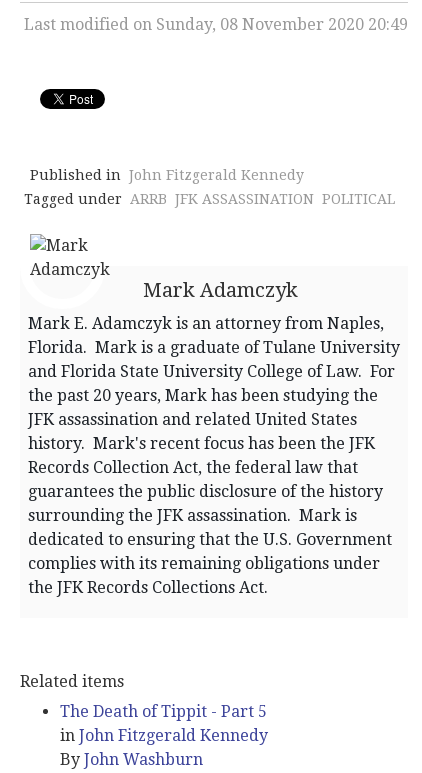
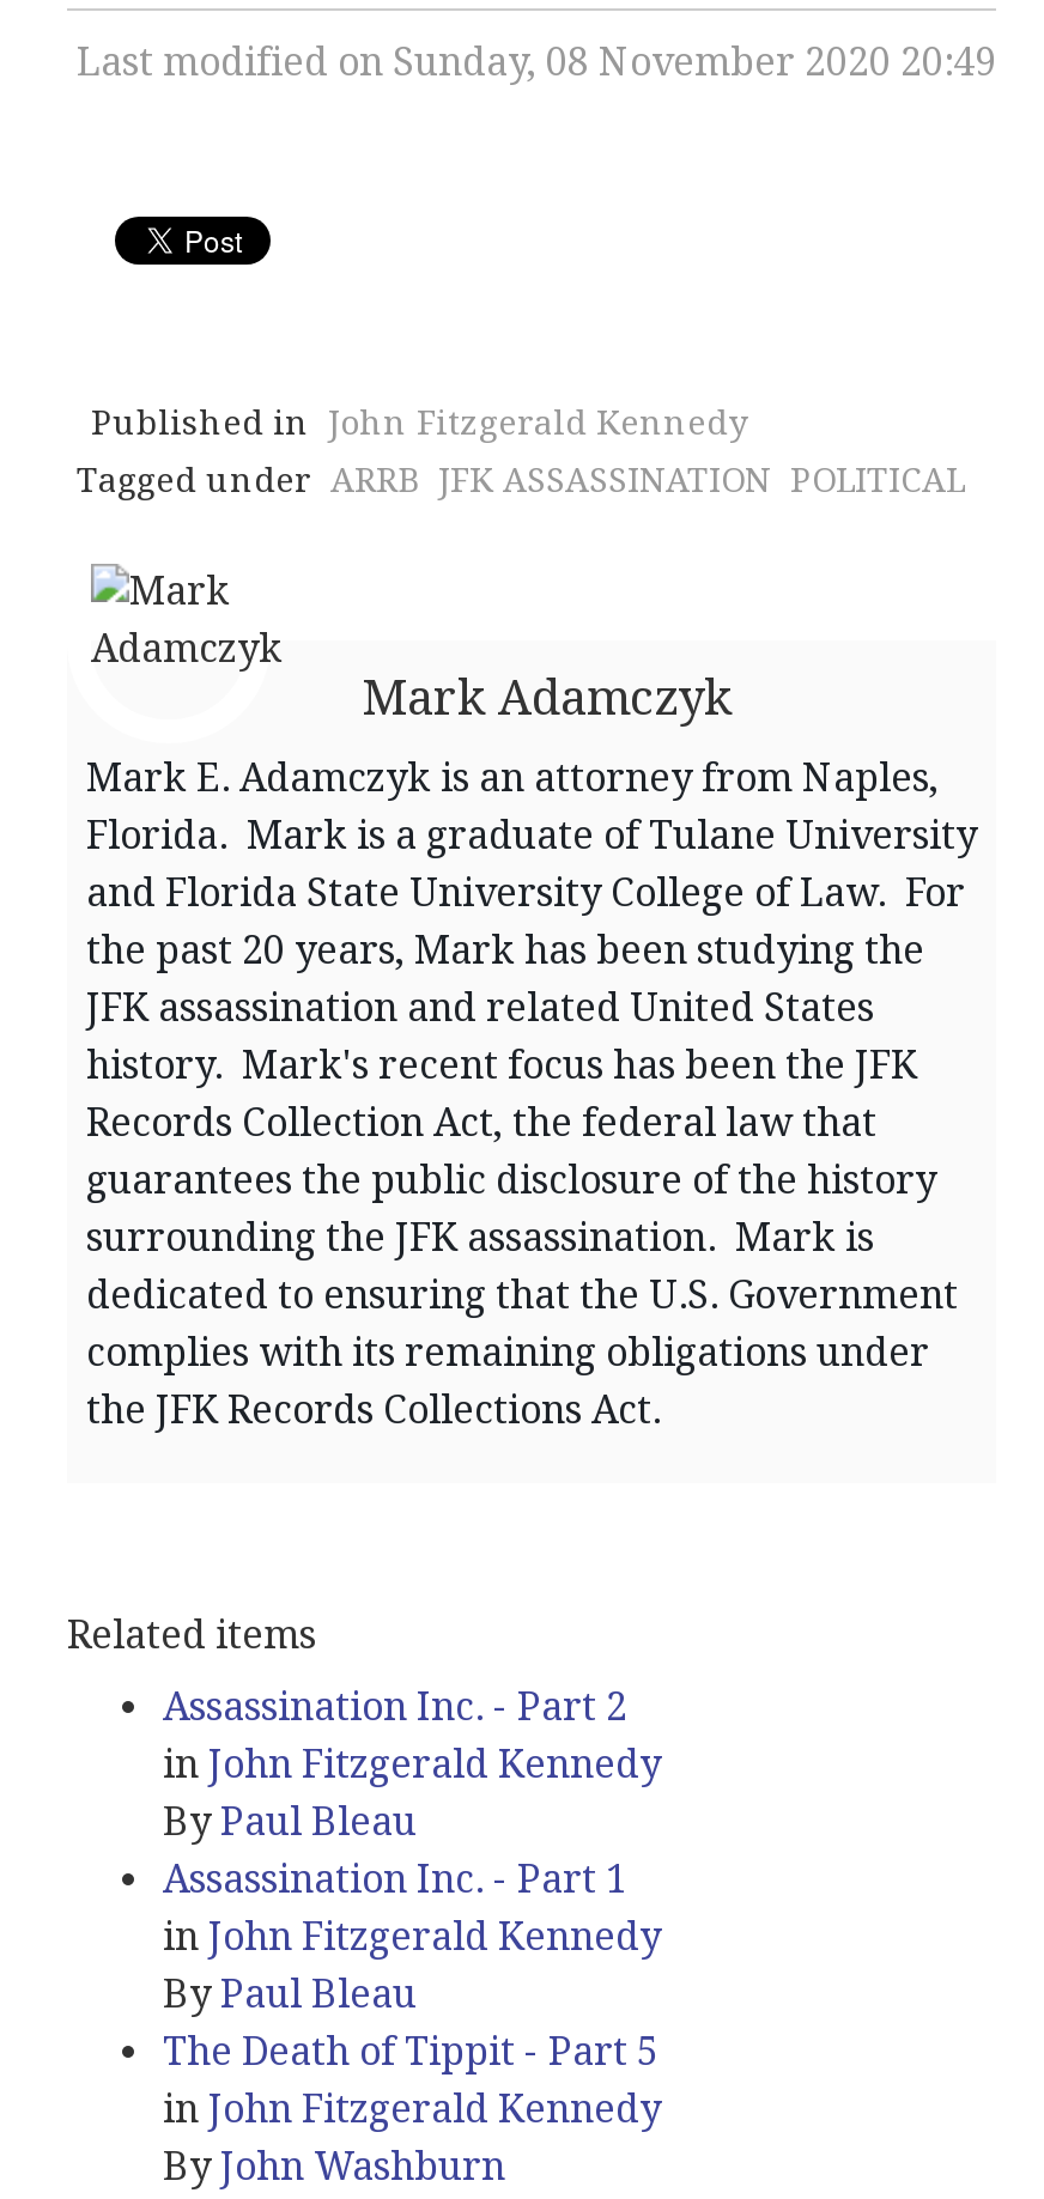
none -> [163,1684,661,2017] Assassination Inc. - Part 2 | in John Fitzgerald Kennedy | By Paul Bleau | Assassination Inc. - Part 1 | in John Fitzgerald Kennedy | By Paul Bleau

